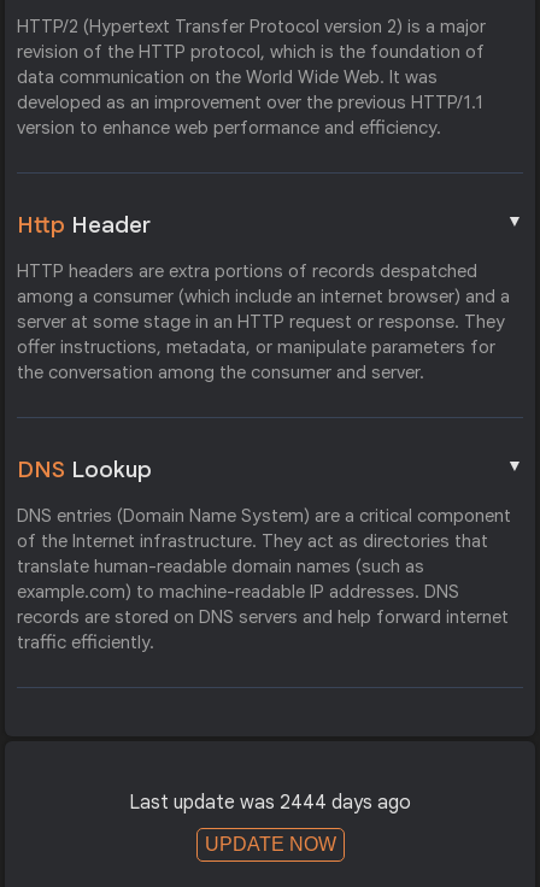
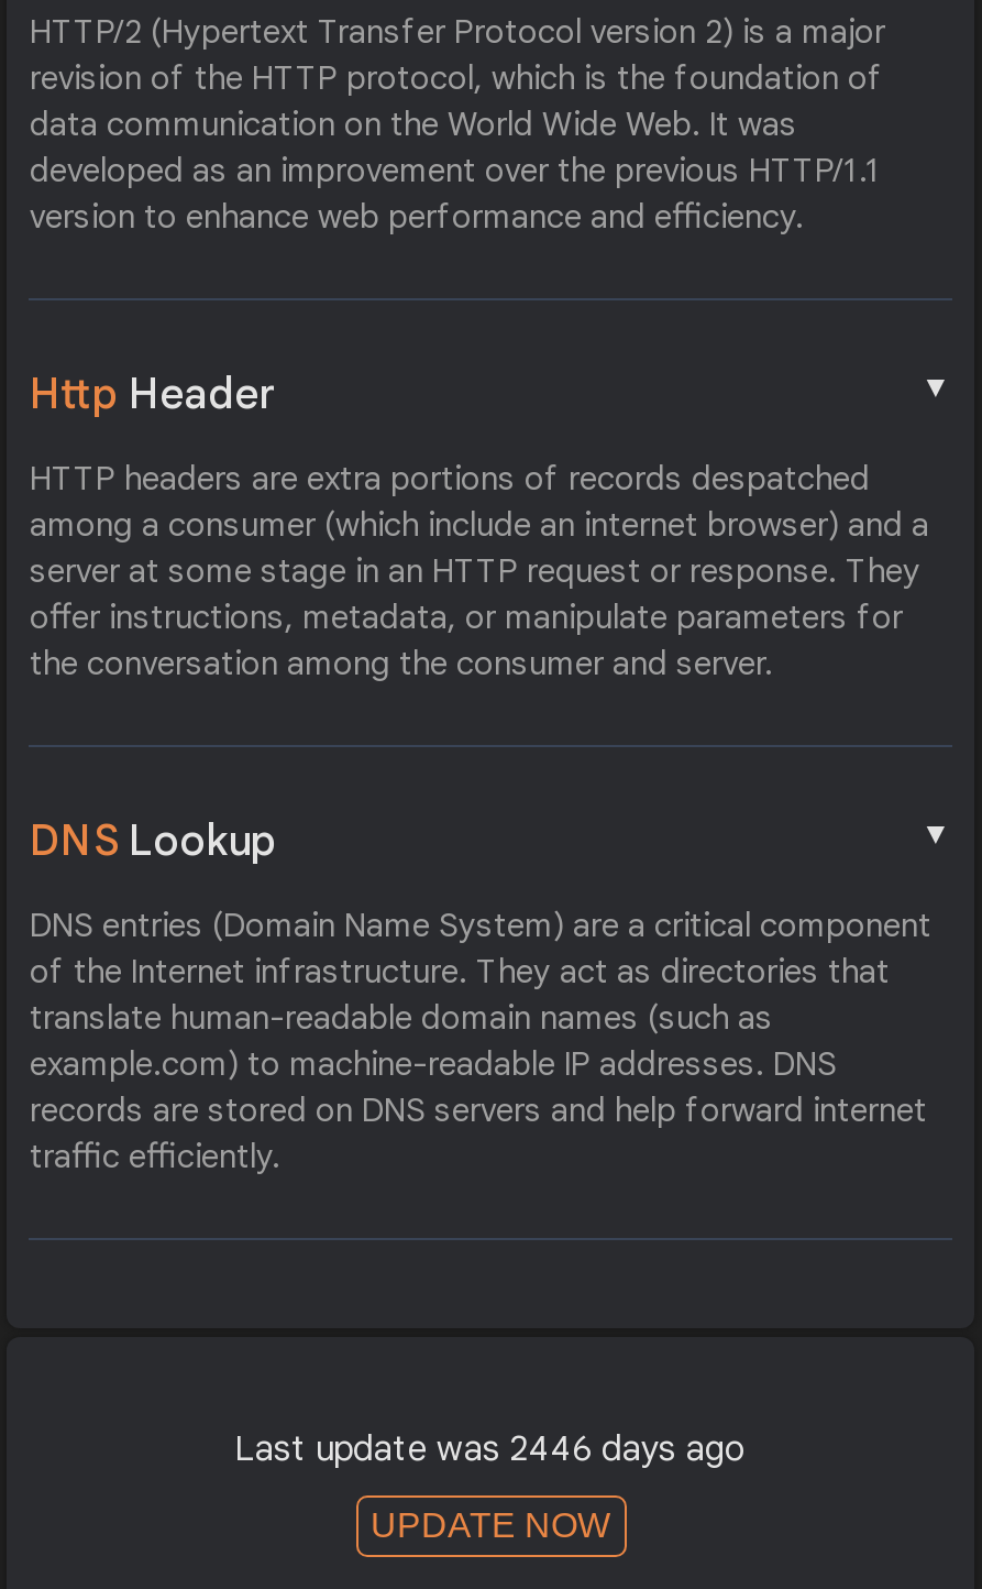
[129,791,411,815] Last update was 2444 days ago -> [234,1428,747,1472] Last update was 2446 days ago

